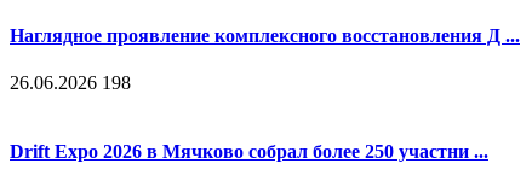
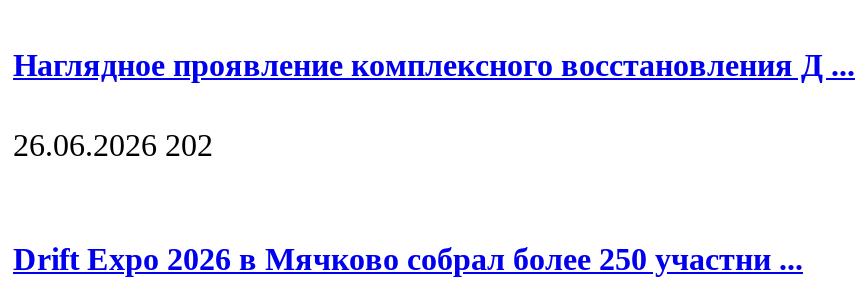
[10,73,131,93] 26.06.2026 198 -> [13,127,213,161] 26.06.2026 202

